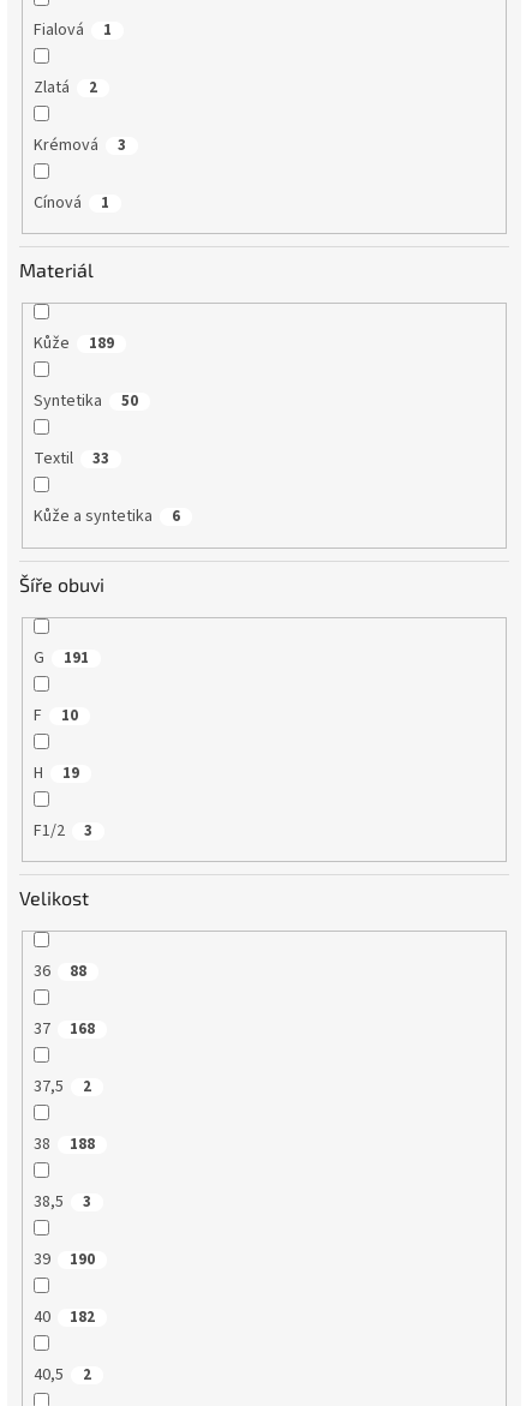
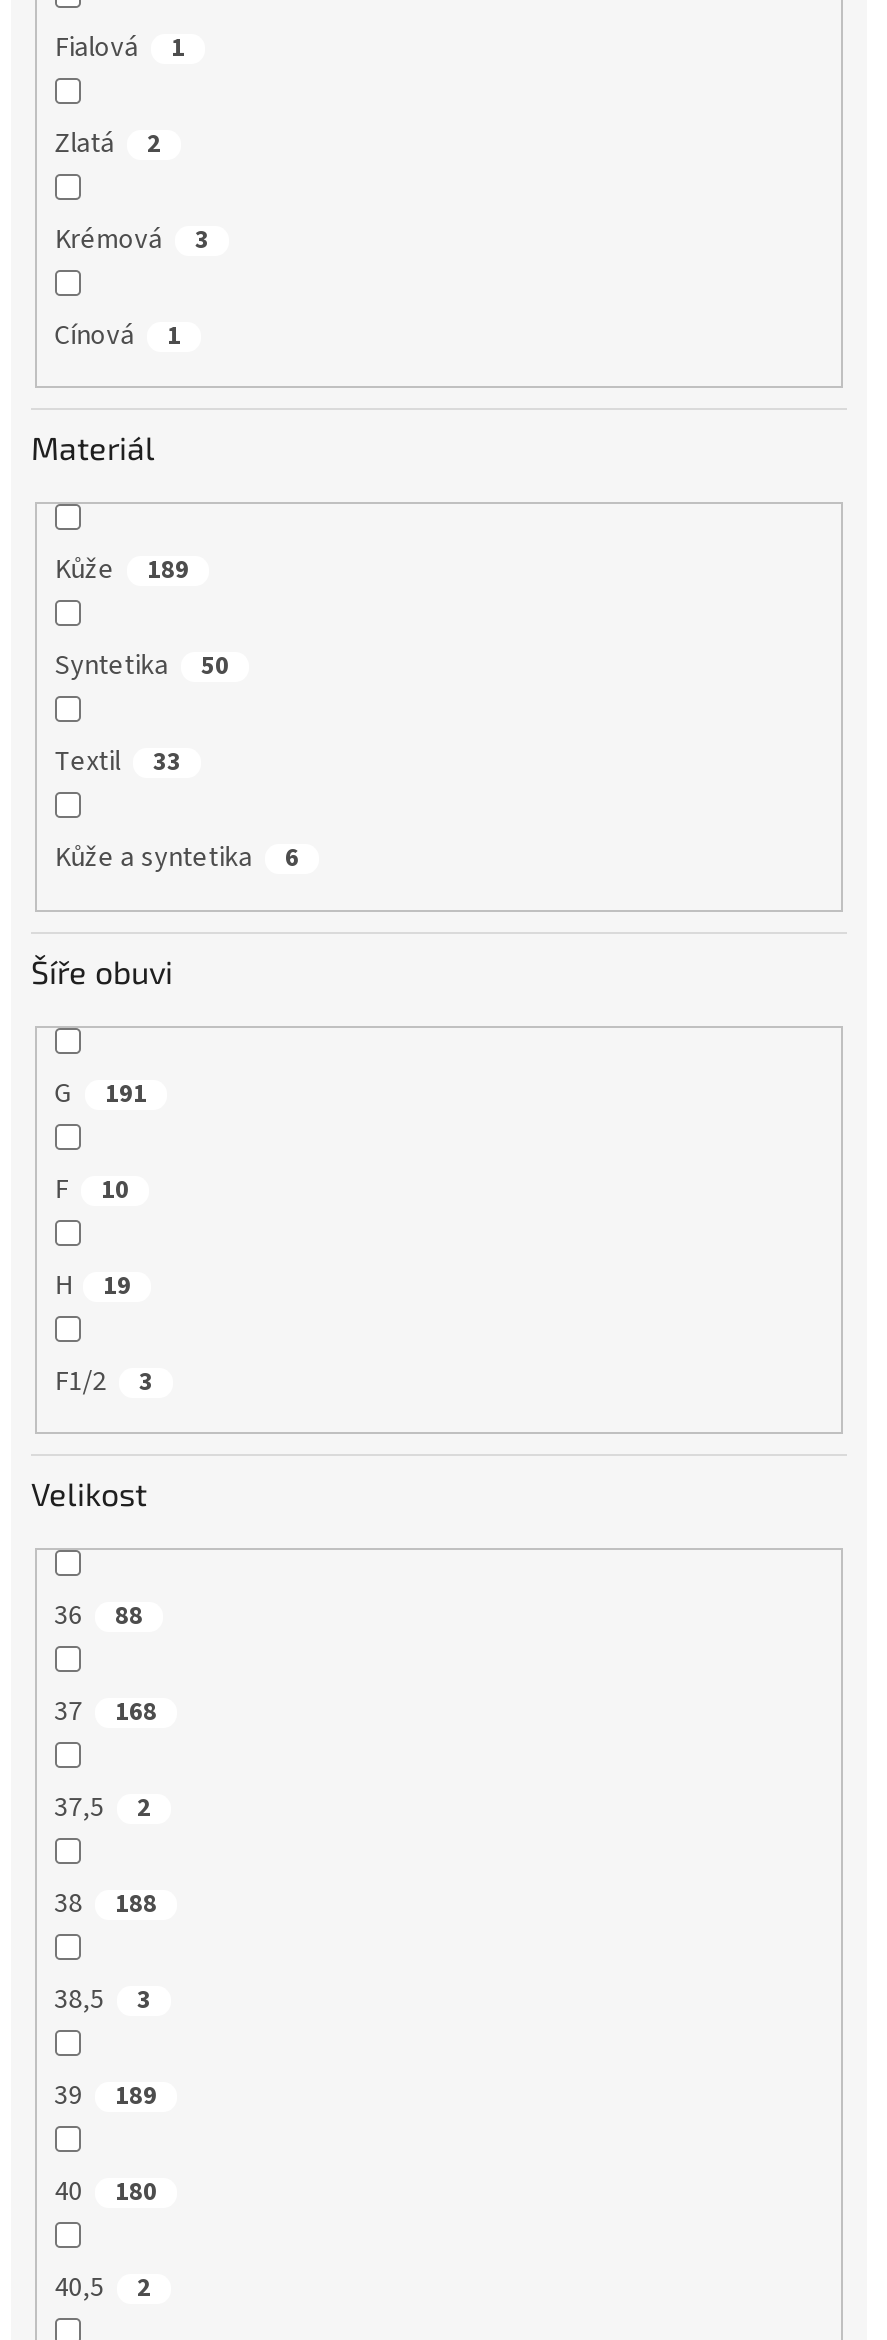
[33,1248,95,1272] 39 190 -> [55,2076,157,2116] 39 189
[33,1305,95,1329] 40 182 -> [55,2172,157,2212] 40 180

